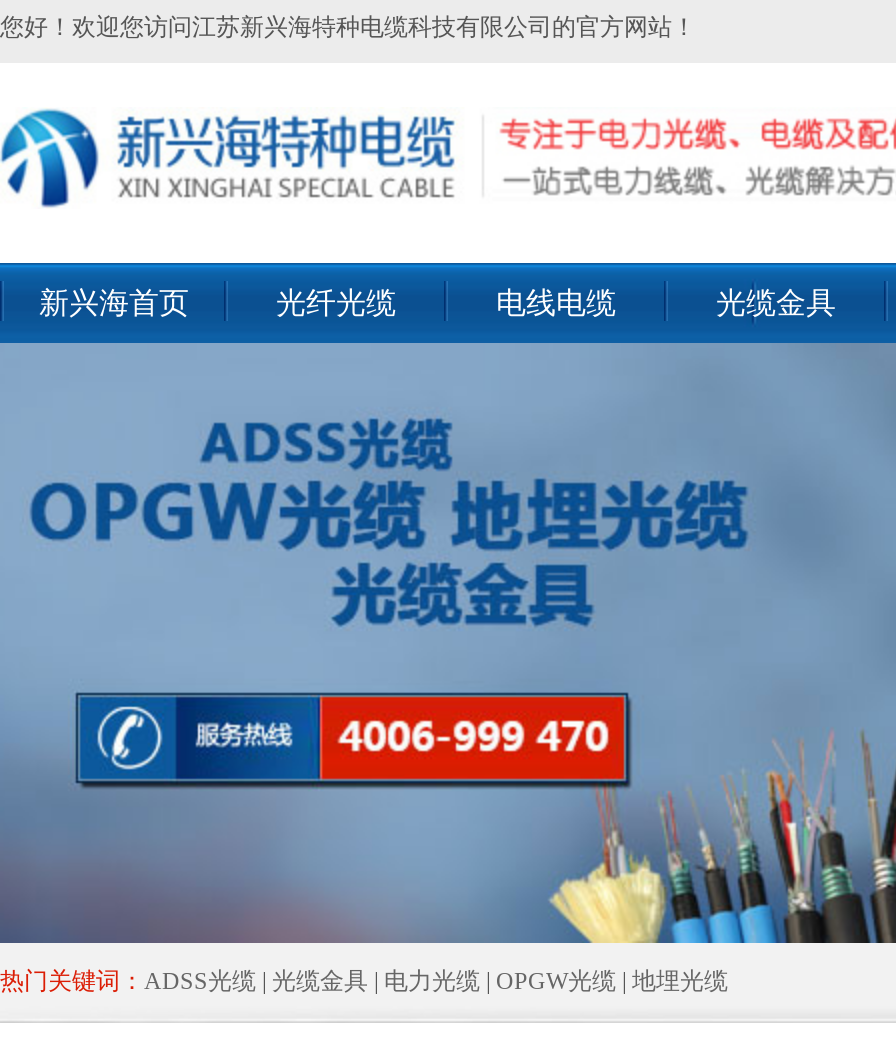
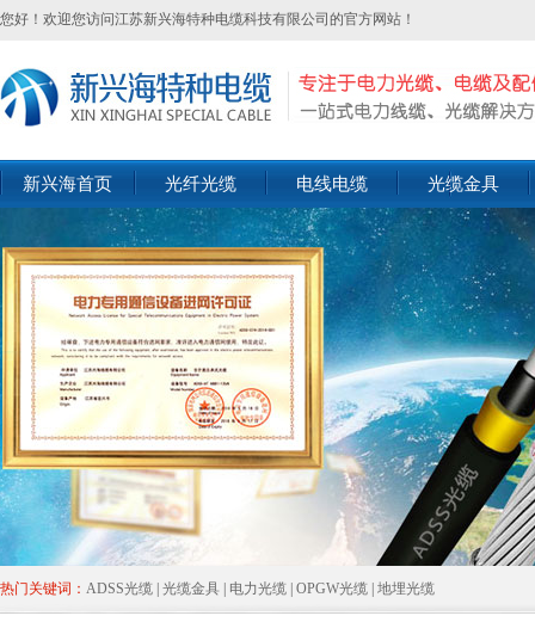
[6,341,890,945] [image] -> [4,208,531,567] [image]

